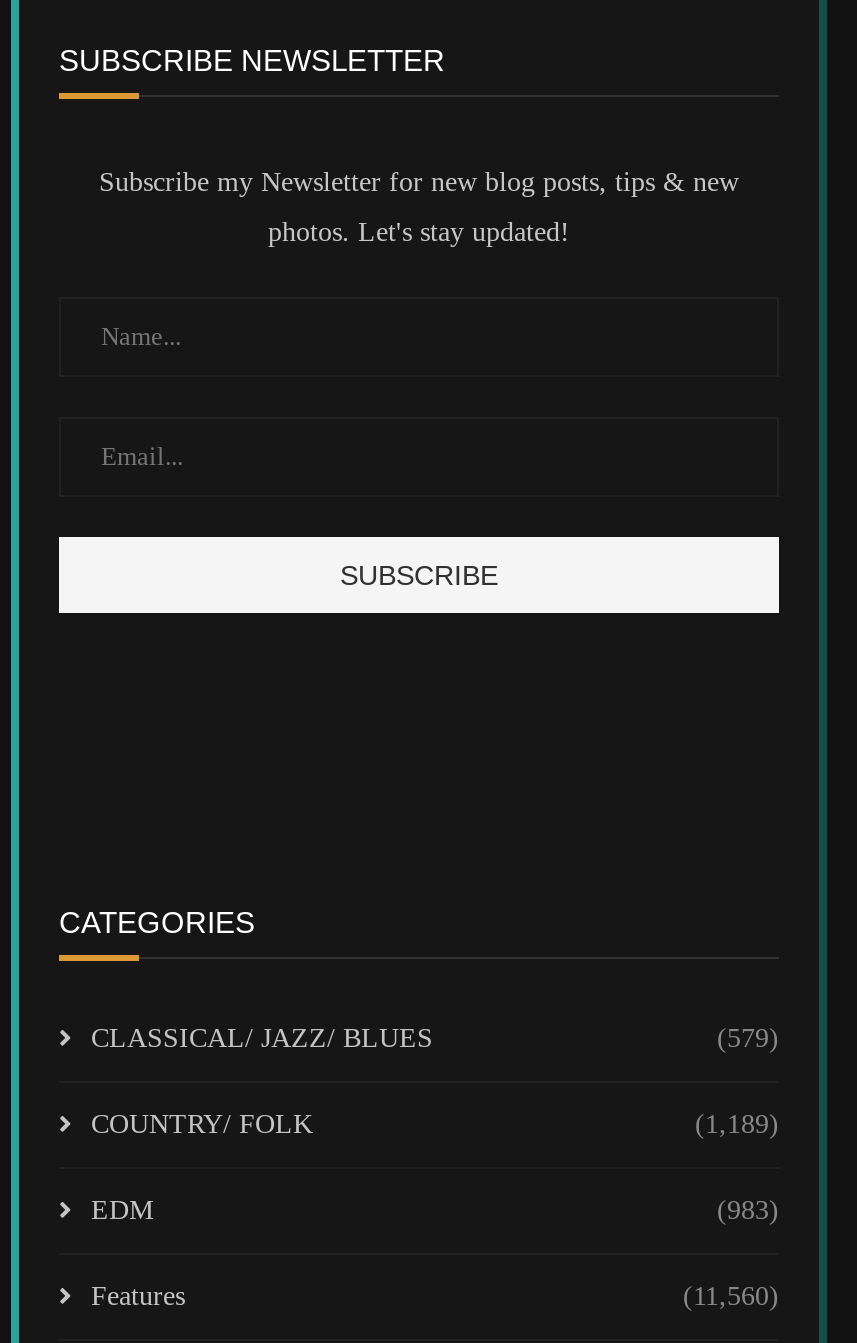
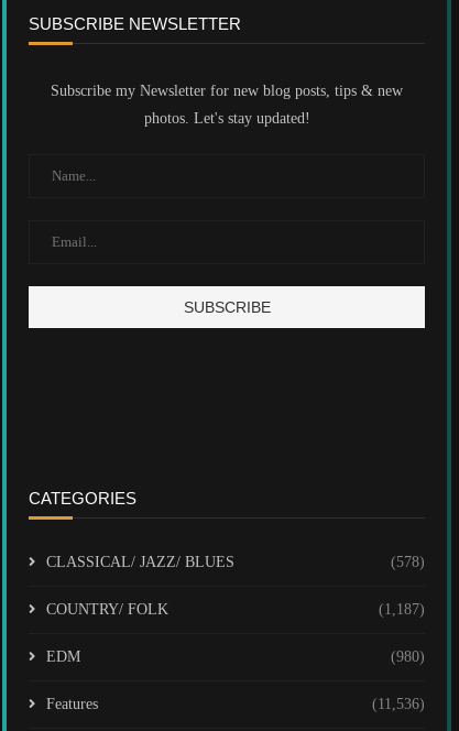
[717,1022,779,1052] (579) -> [391,553,425,570] (578)
[695,1108,779,1138] (1,189) -> [379,601,425,617] (1,187)
[717,1194,779,1224] (983) -> [391,648,425,664] (980)
[683,1280,779,1310] (11,560) -> [372,695,425,712] (11,536)

